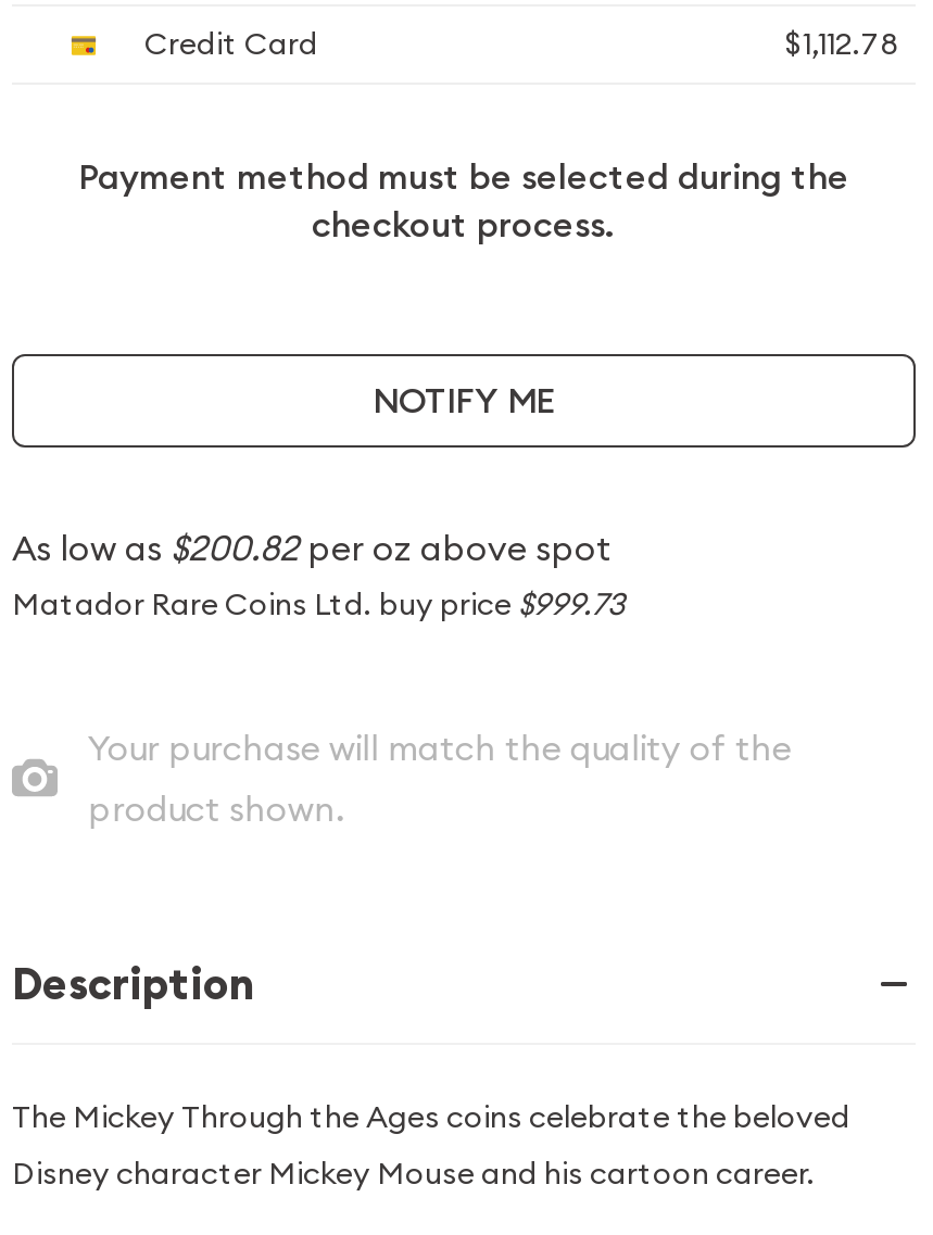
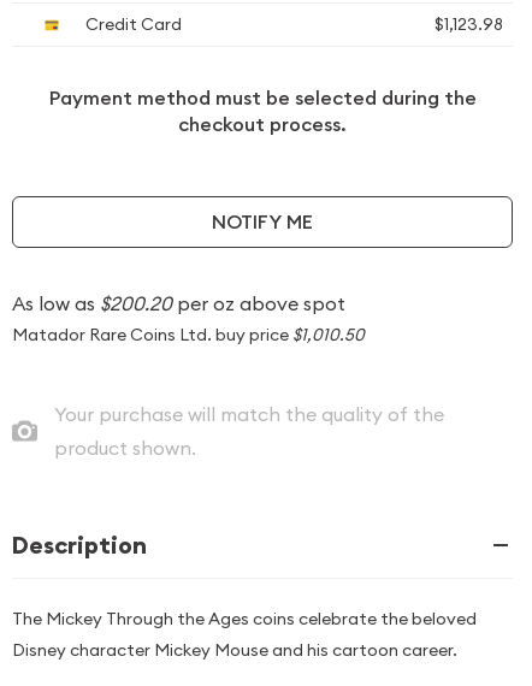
[785,24,898,63] $1,112.78 -> [435,13,503,35] $1,123.98
[12,526,612,569] As low as $200.82 per oz above spot -> [12,291,345,315] As low as $200.20 per oz above spot
[12,584,625,623] Matador Rare Coins Ltd. buy price $999.73 -> [12,324,365,345] Matador Rare Coins Ltd. buy price $1,010.50

